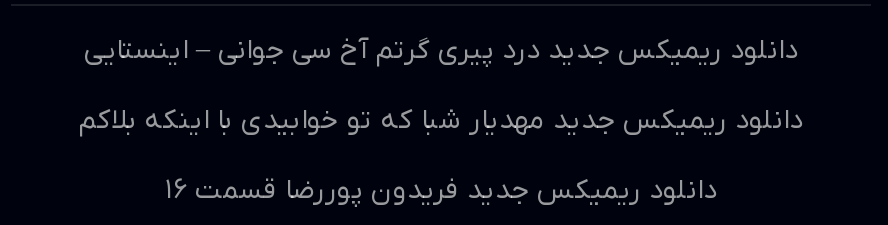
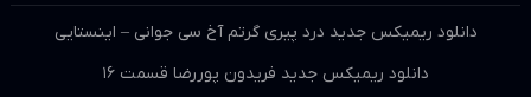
[79,102,803,140] دانلود ریمیکس جدید مهدیار شبا که تو خوابیدی با اینکه بلاکم -> none

